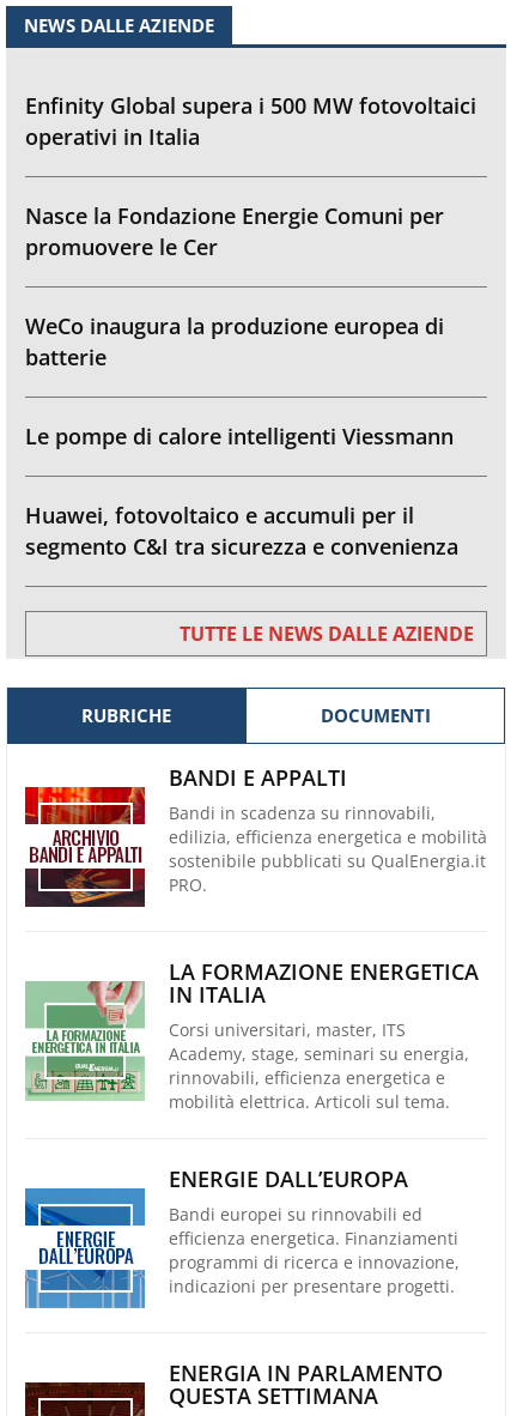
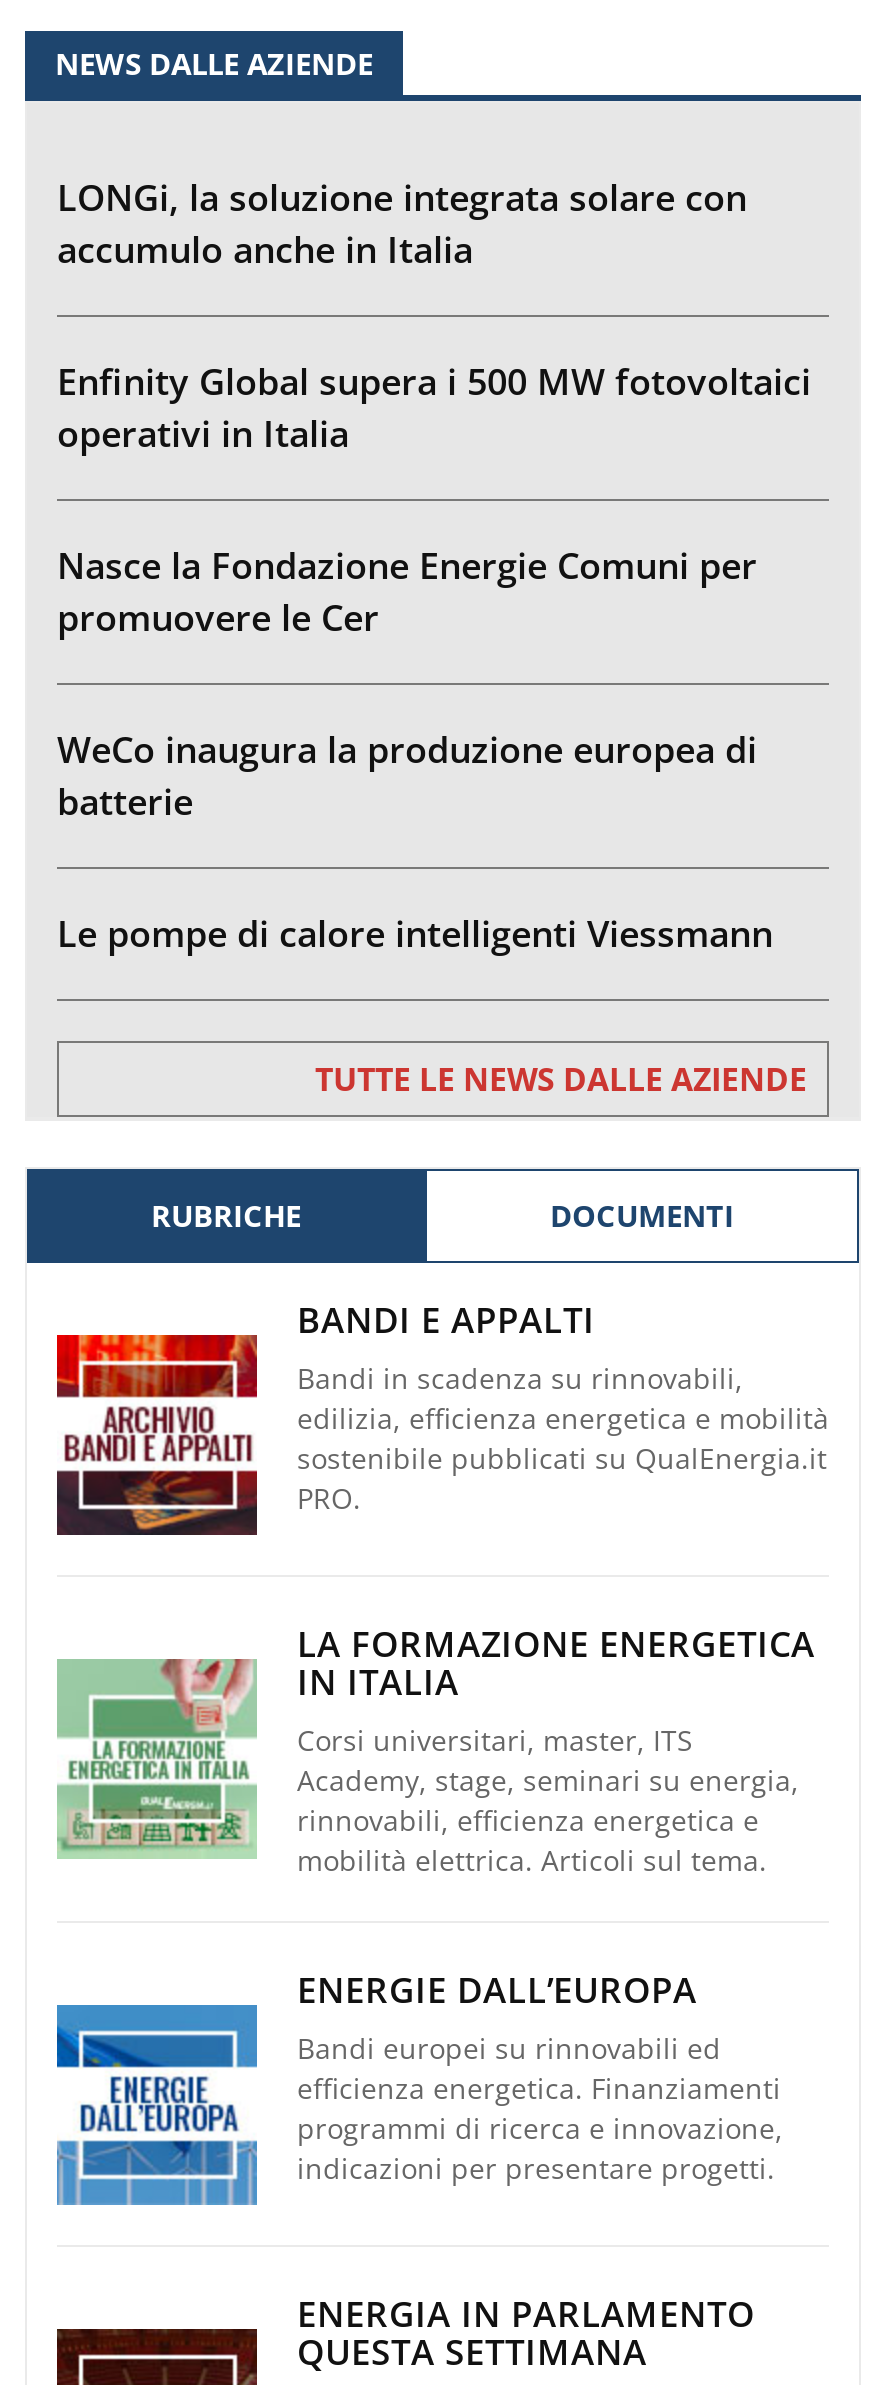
none -> [57,172,747,272] LONGi, la soluzione integrata solare con | accumulo anche in Italia
moved [25,90,476,450] -> [57,356,811,956]: Enfinity Global supera i 500 MW fotovoltaici | operativi in Italia | Nasce la Fondazione Energie Comuni per | promuovere le Cer | WeCo inaugura la produzione europea di | batterie | Le pompe di calore intelligenti Viessmann
[25,500,458,560] Huawei, fotovoltaico e accumuli per il | segmento C&I tra sicurezza e convenienza -> none

